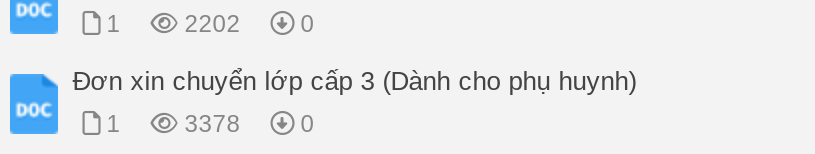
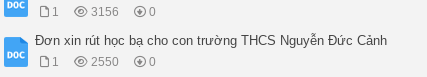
[184,10,240,38] 2202 -> [91,5,119,19] 3156
[72,66,636,96] Đơn xin chuyển lớp cấp 3 (Dành cho phụ huynh) -> [35,33,387,48] Đơn xin rút học bạ cho con trường THCS Nguyễn Đức Cảnh
[184,110,240,138] 3378 -> [91,55,119,69] 2550

